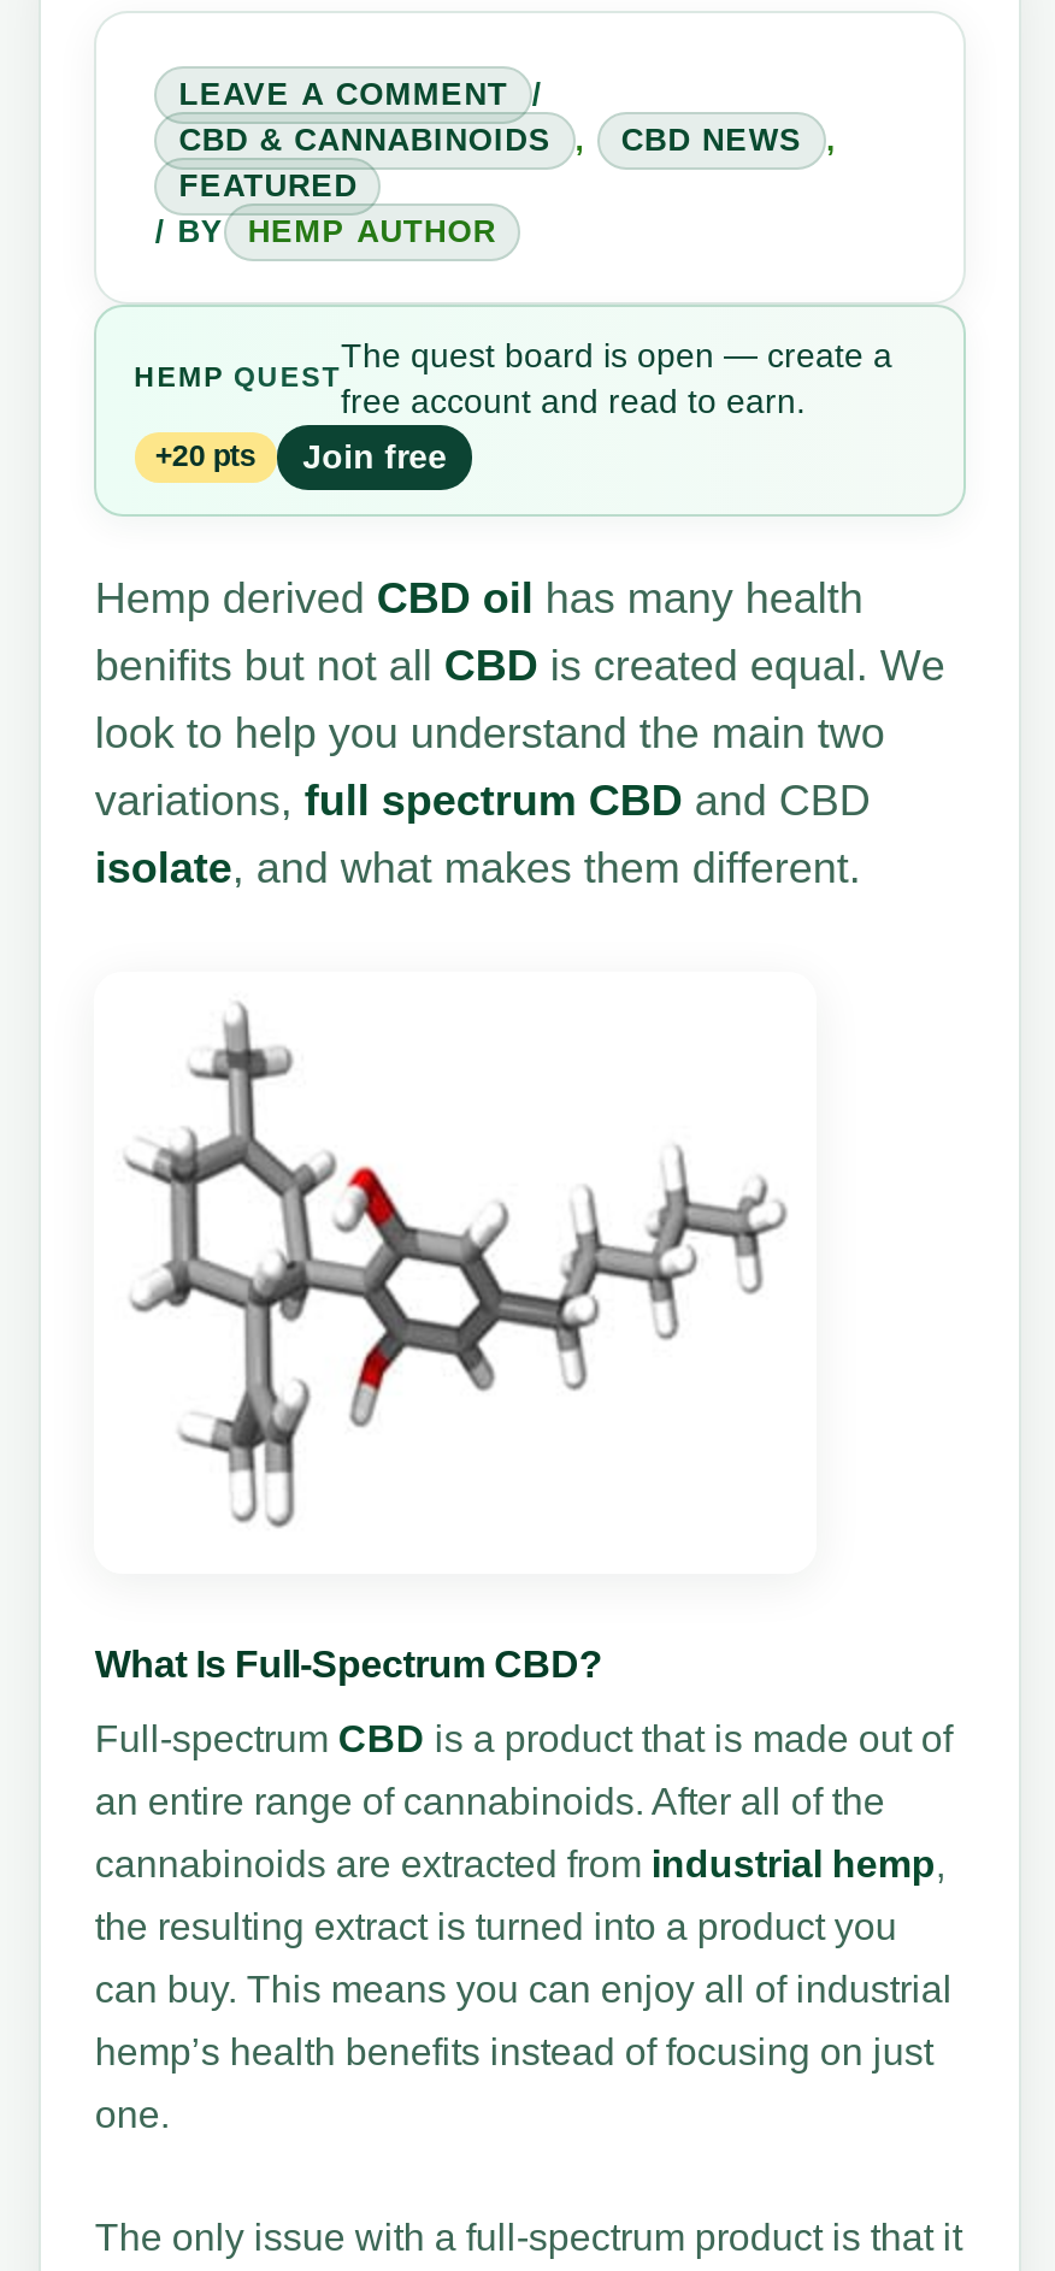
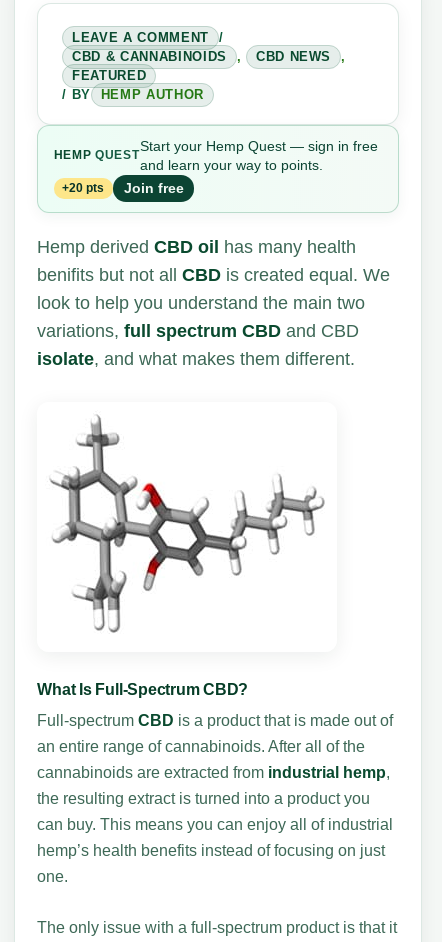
[341,335,892,420] The quest board is open — create a | free account and read to earn. -> [139,138,377,173] Start your Hemp Quest — sign in free | and learn your way to points.

